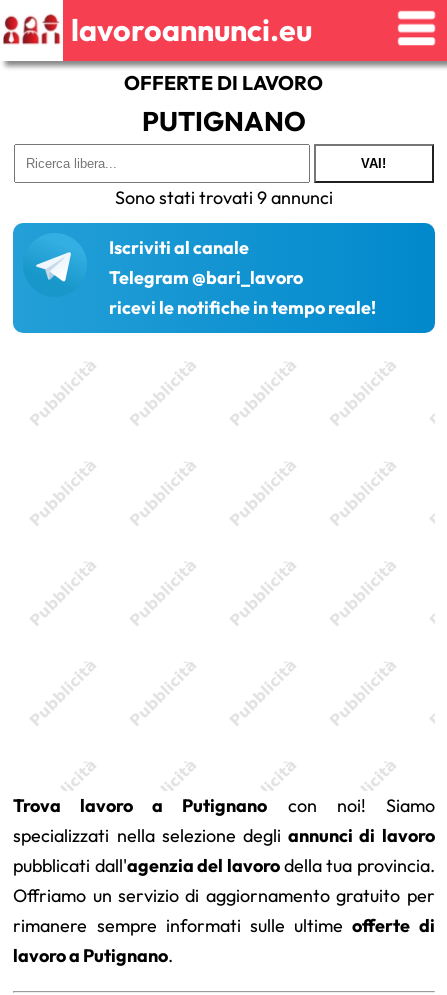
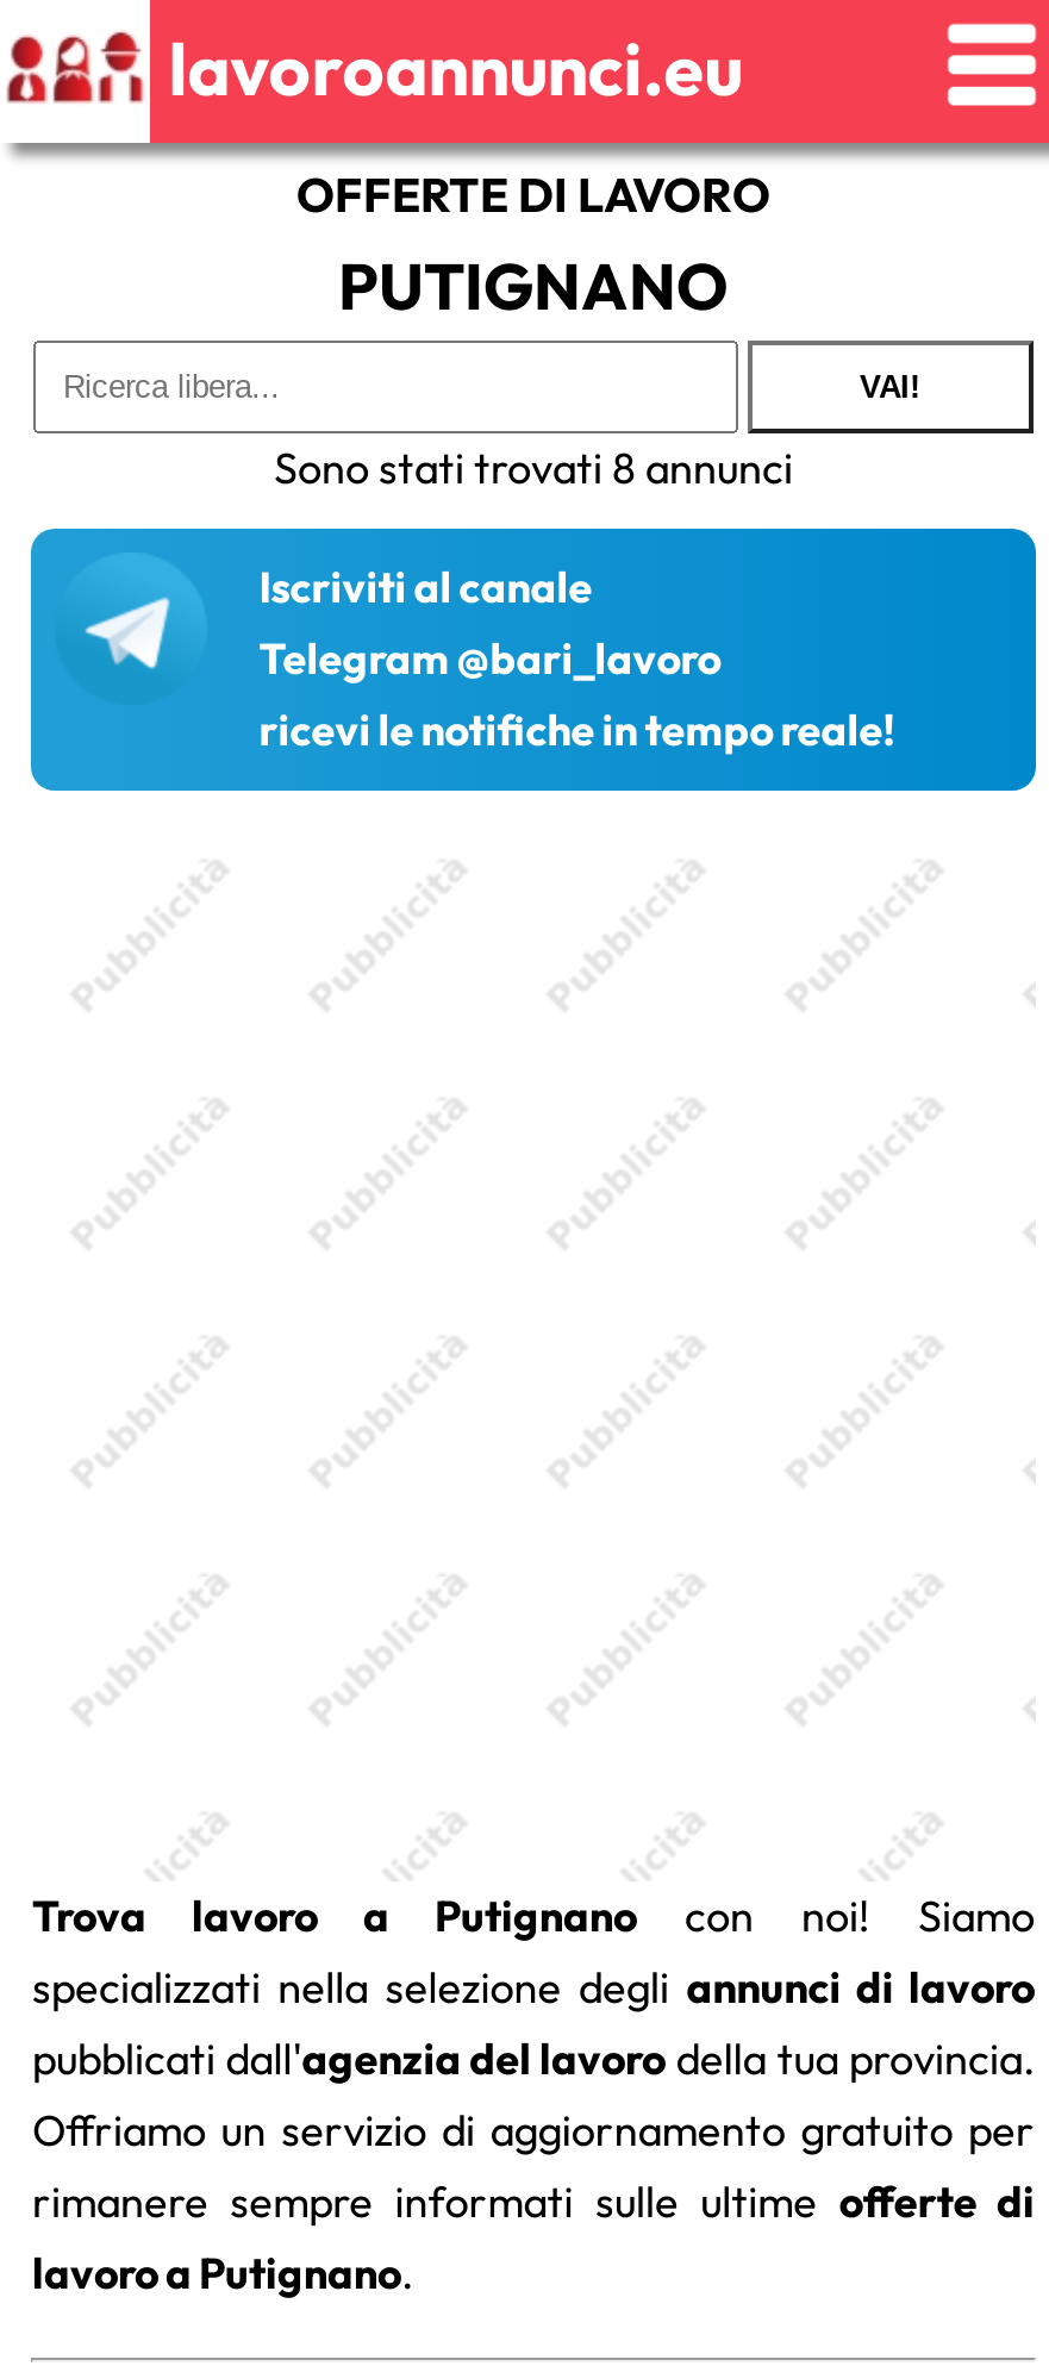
[115,186,333,209] Sono stati trovati 9 annunci -> [274,442,793,496] Sono stati trovati 8 annunci

